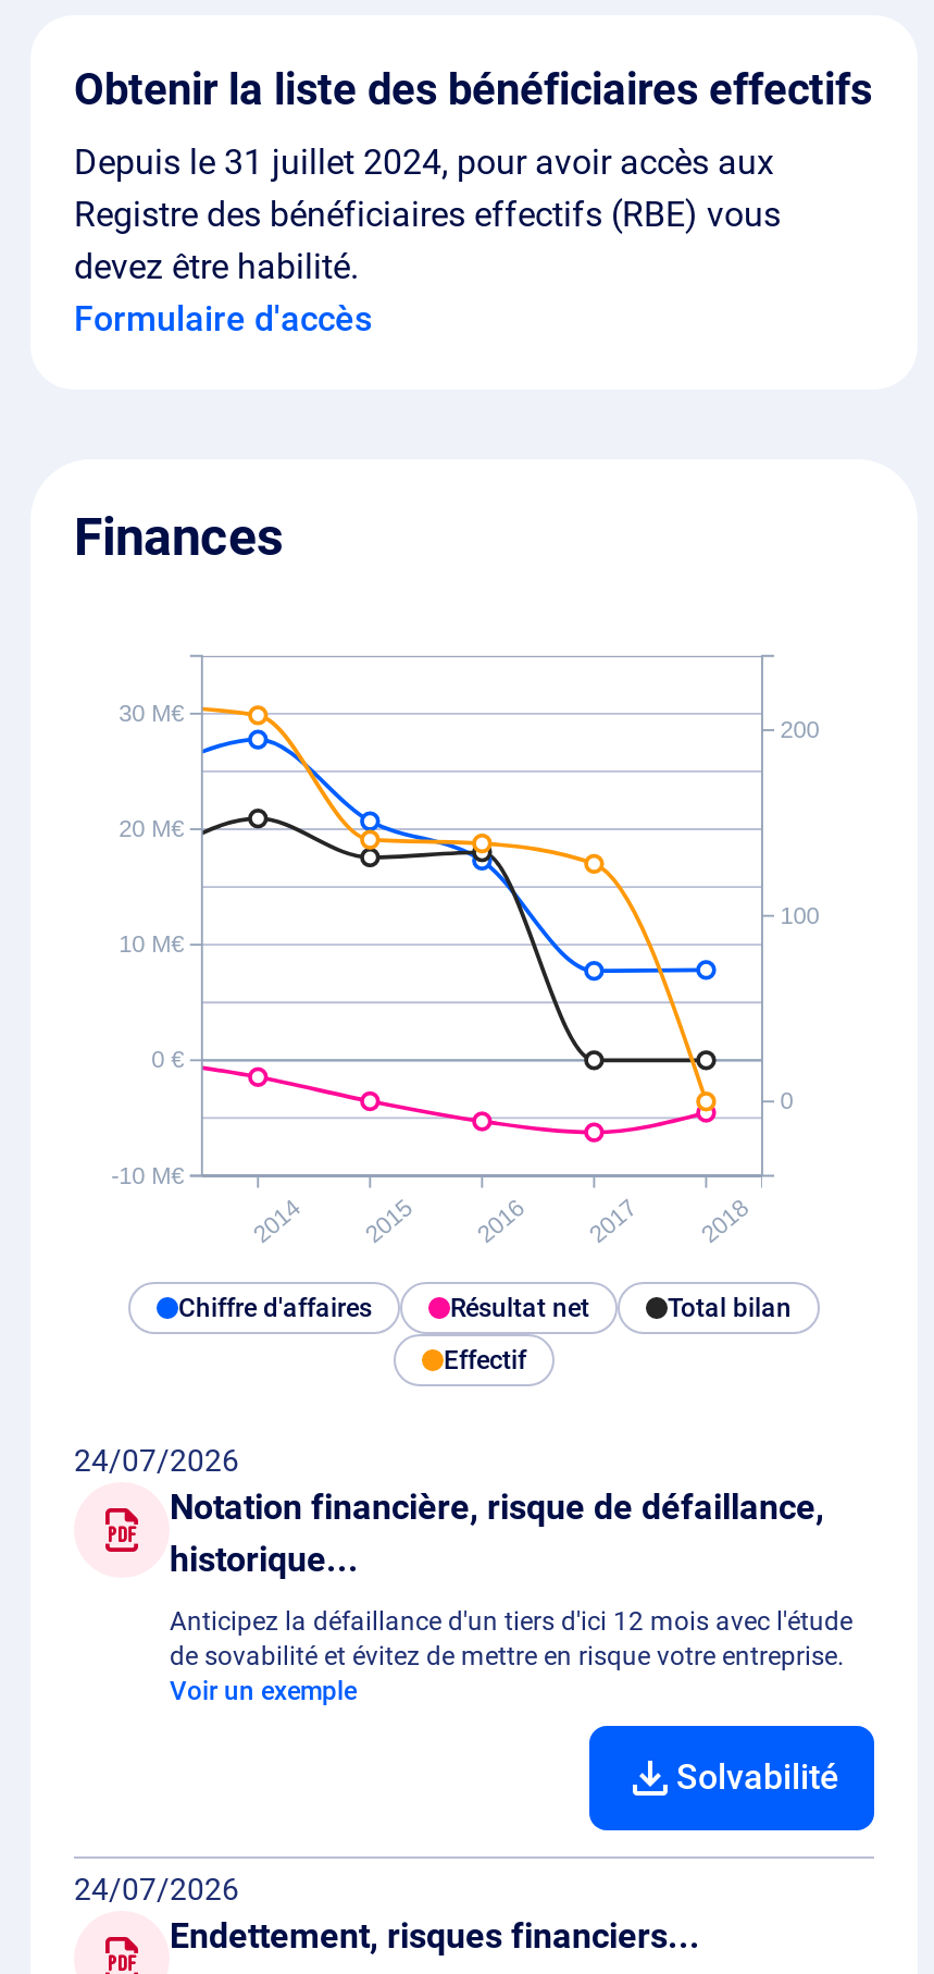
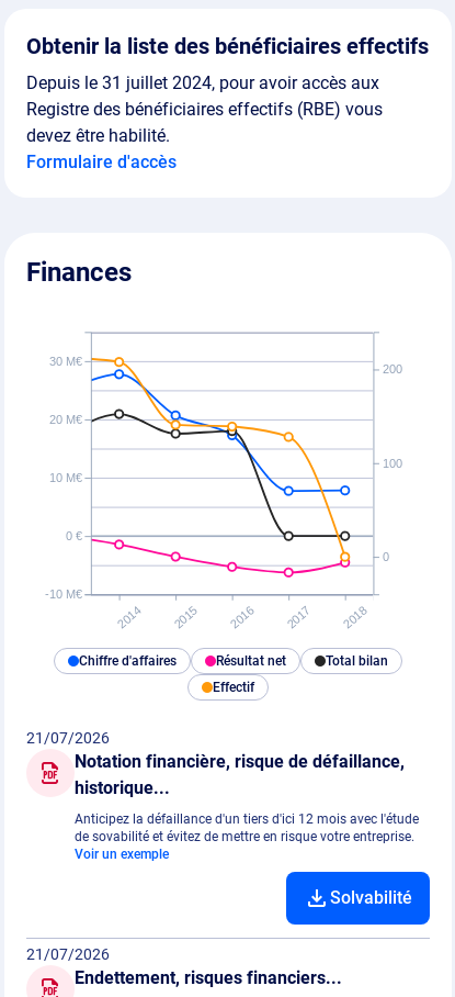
[74,1444,239,1479] 24/07/2026 -> [26,730,110,747] 21/07/2026
[74,1873,239,1907] 24/07/2026 -> [26,946,110,963] 21/07/2026

